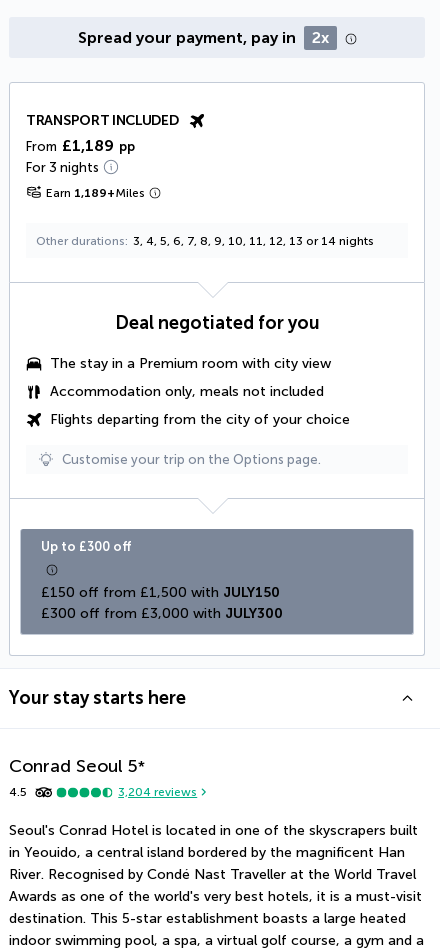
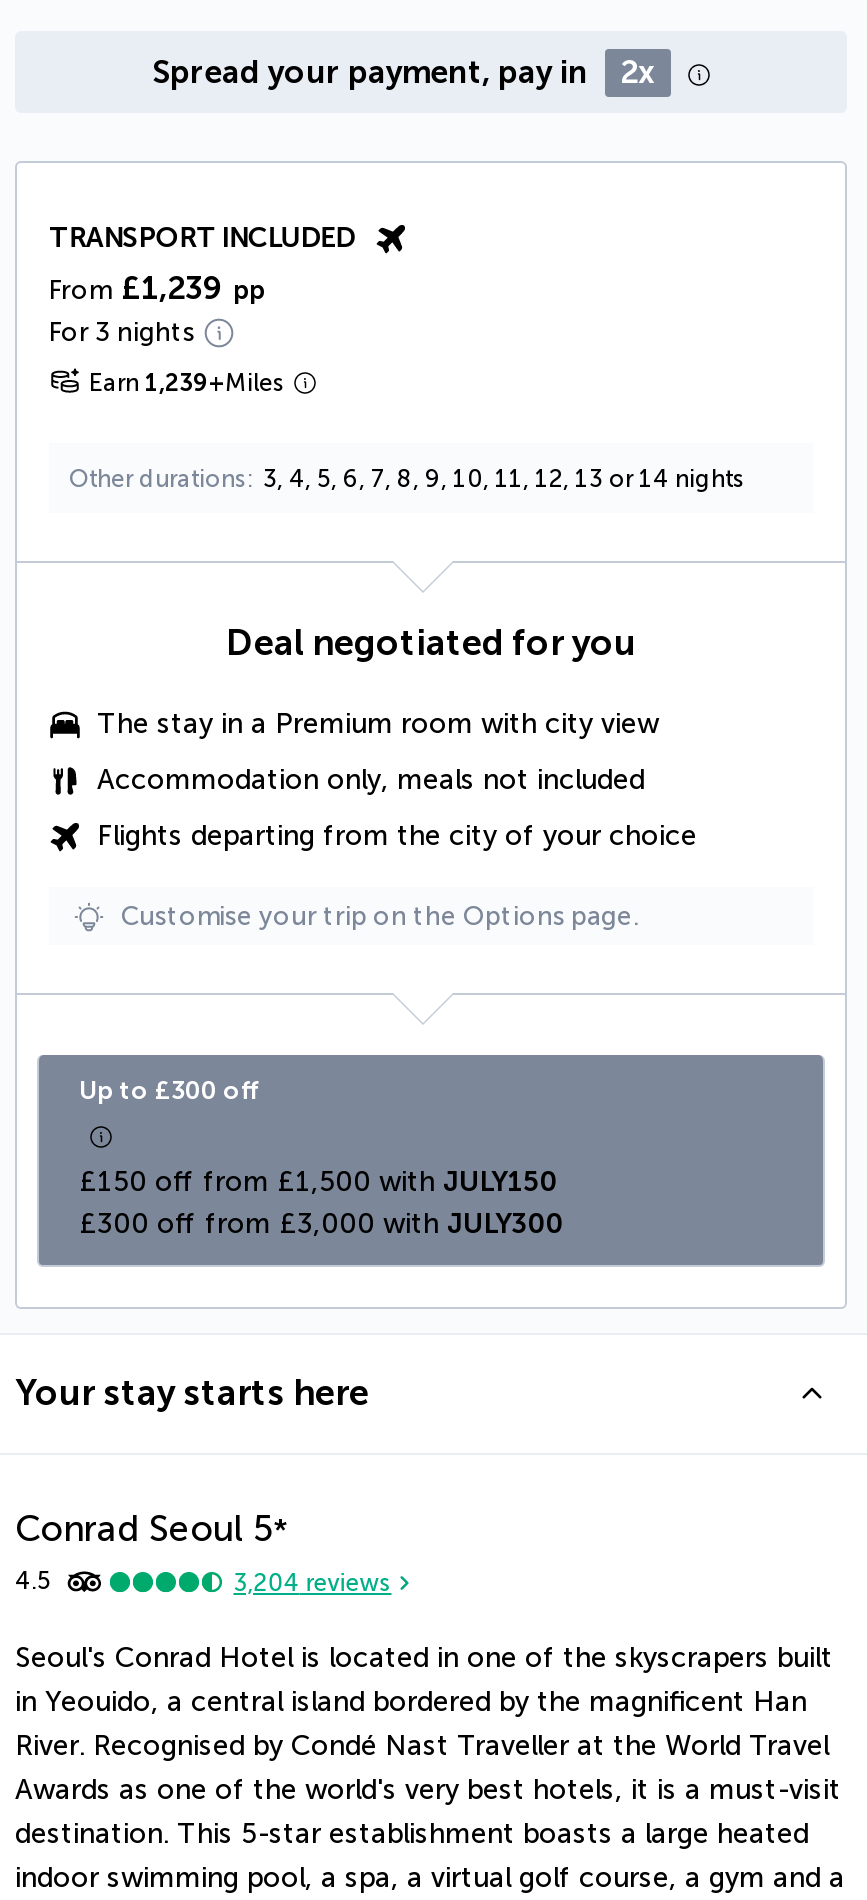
[26,136,135,155] From £1,189 pp -> [49,269,265,307] From £1,239 pp
[46,186,145,200] Earn 1,189+Miles -> [89,369,285,397] Earn 1,239+Miles

